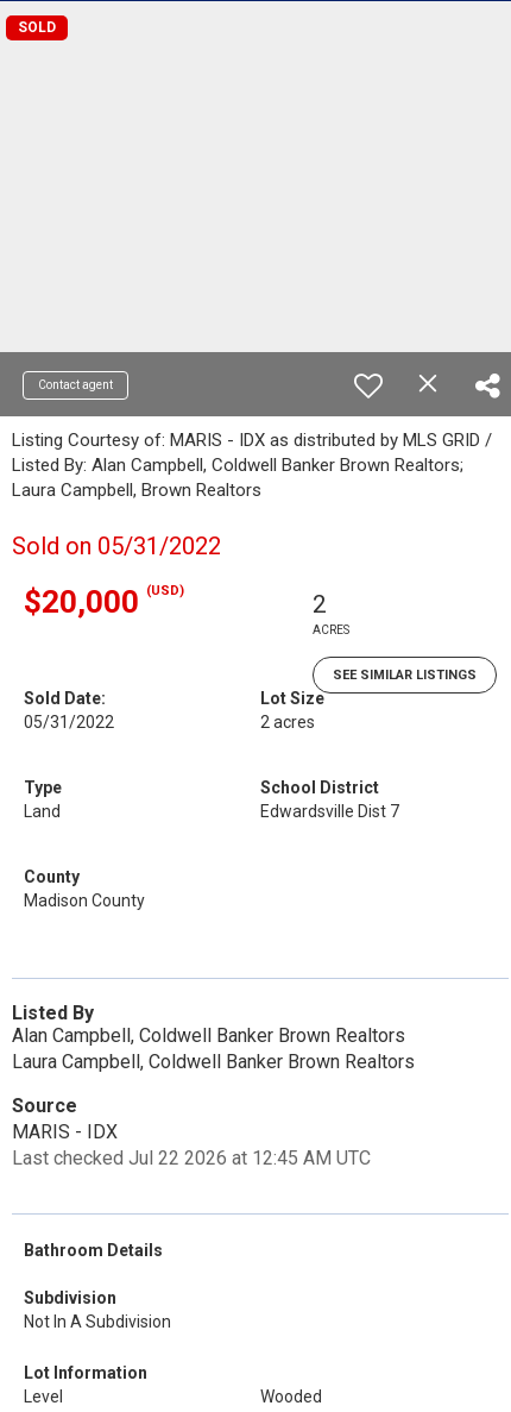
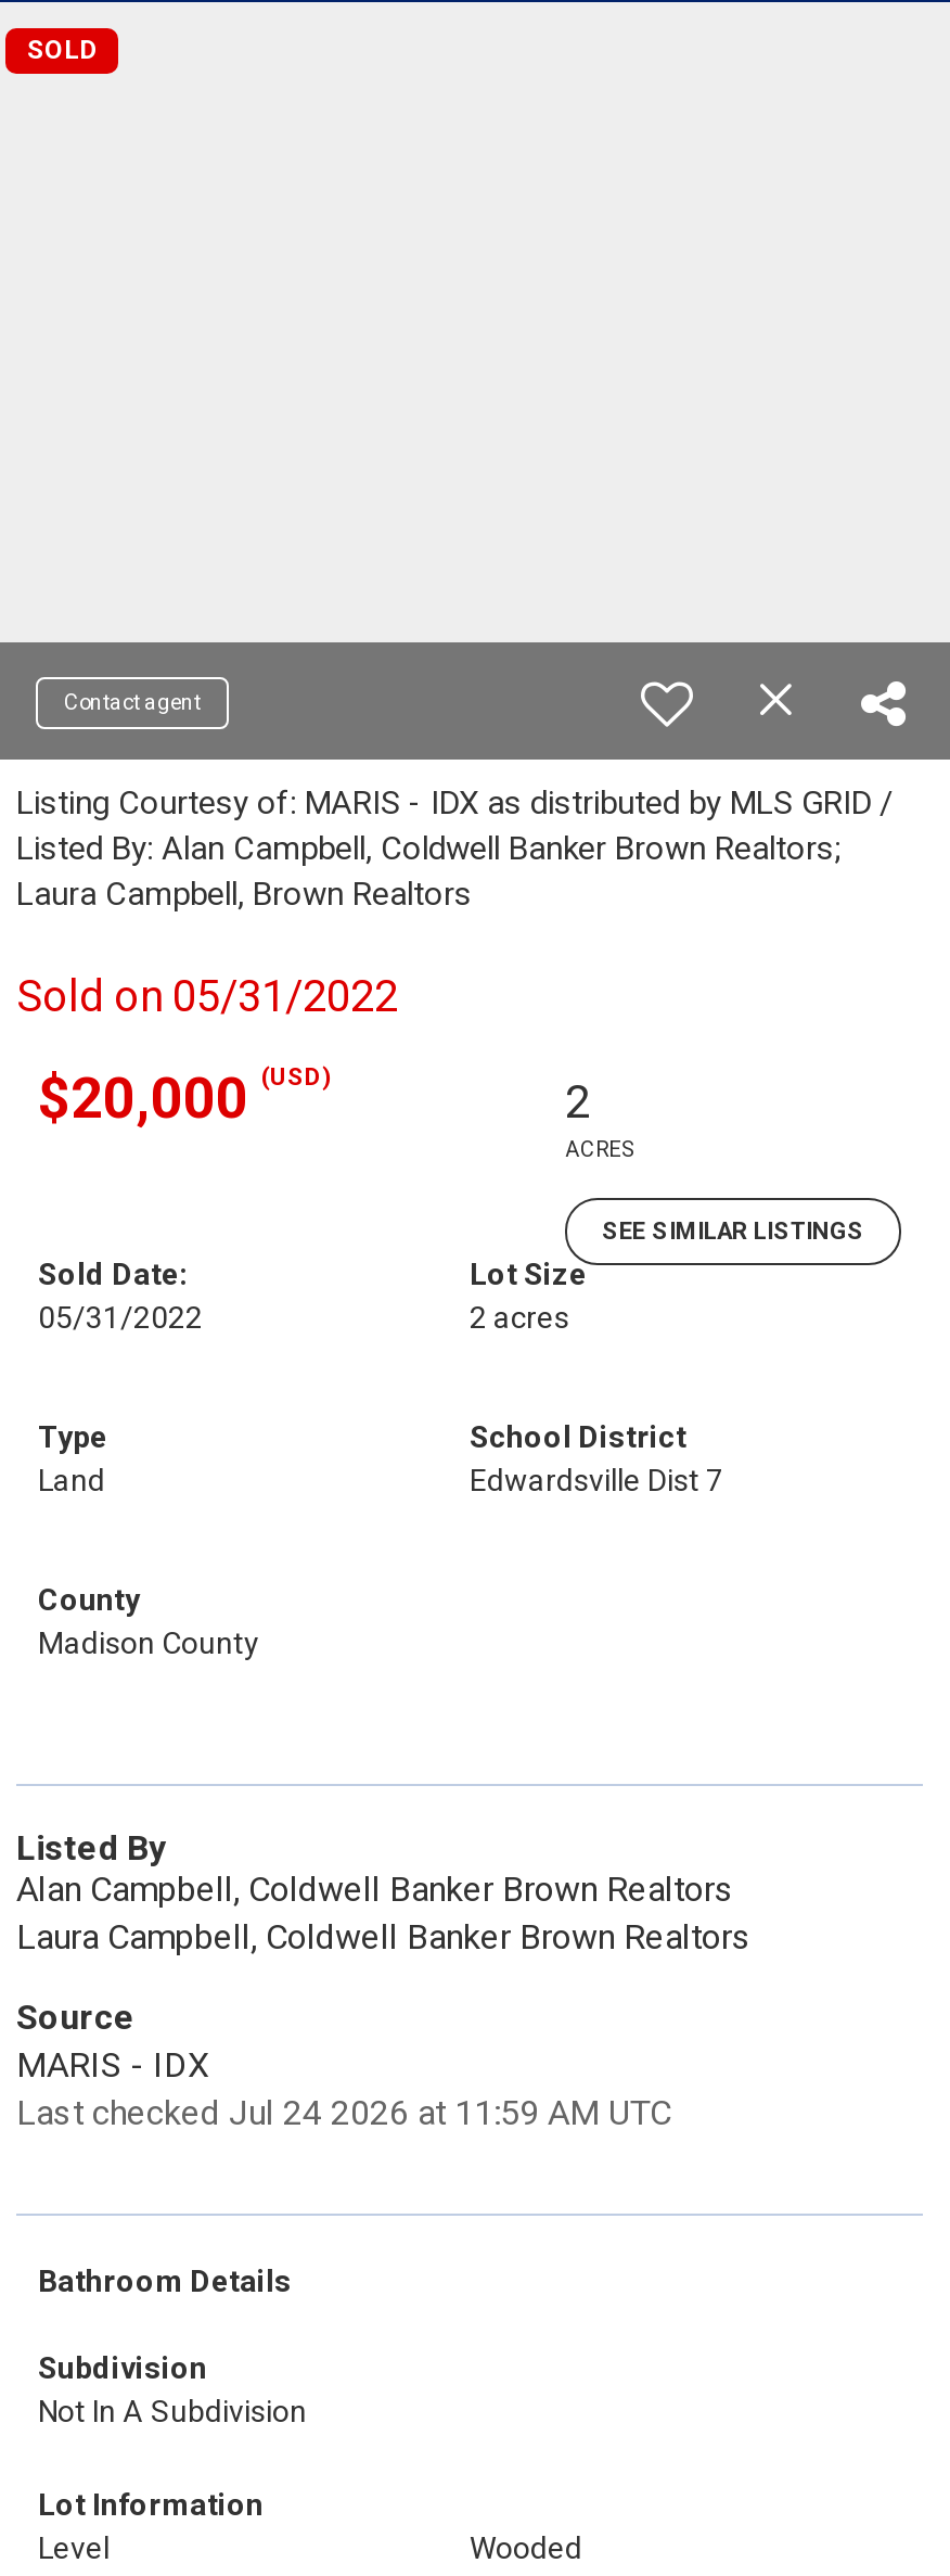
[12,1147,371,1169] Last checked Jul 22 2026 at 12:45 AM UTC -> [16,2092,671,2133] Last checked Jul 24 2026 at 11:59 AM UTC

